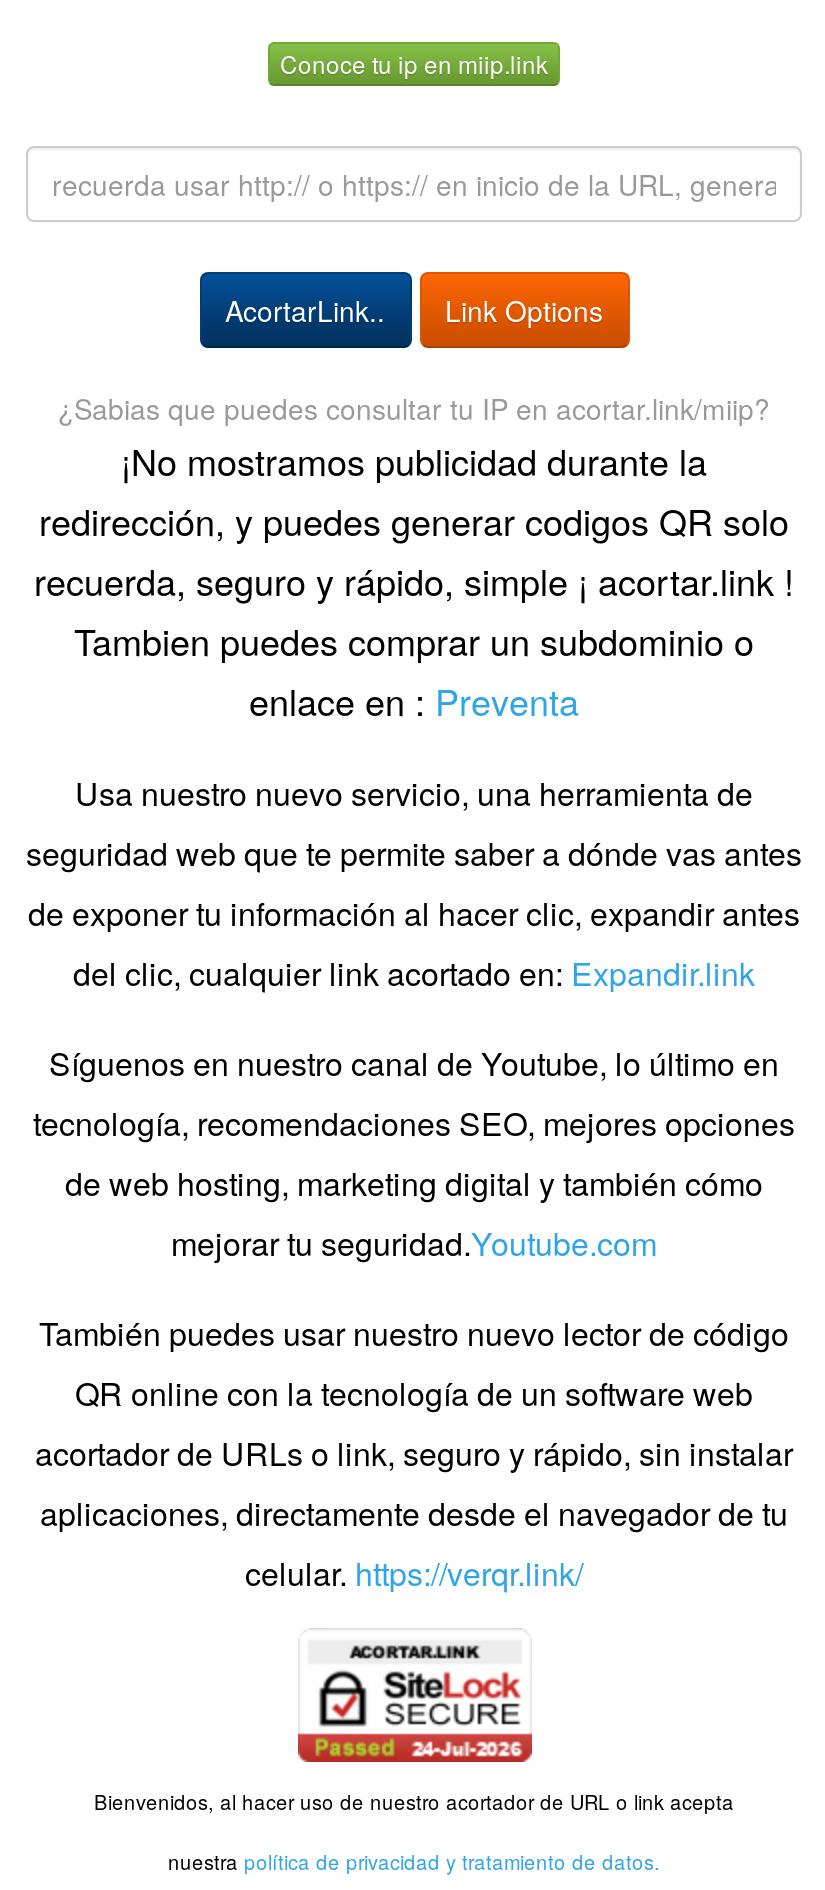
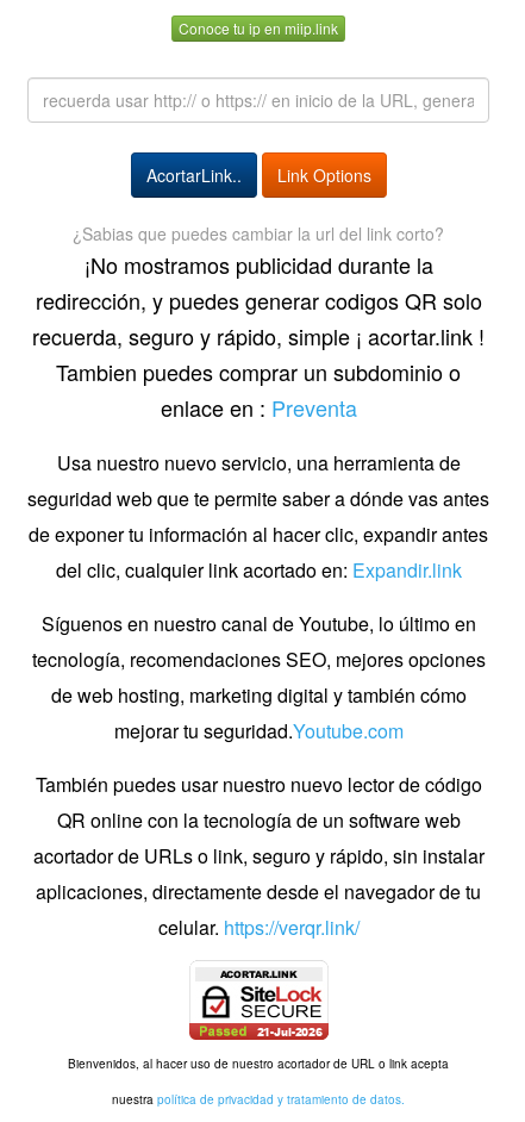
[58,388,770,428] ¿Sabias que puedes consultar tu IP en acortar.link/miip? -> [73,222,444,245] ¿Sabias que puedes cambiar la url del link corto?

